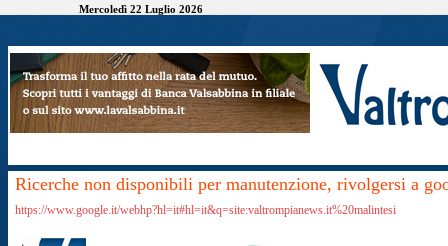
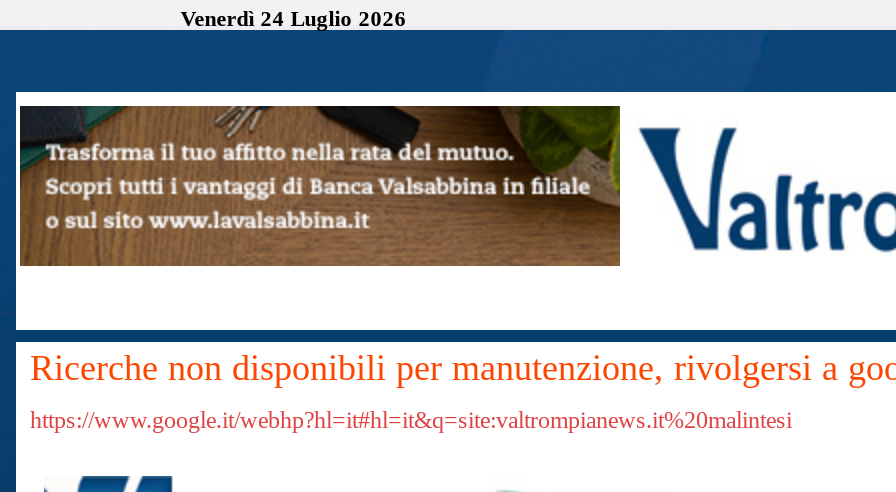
[79,3,203,15] Mercoledì 22 Luglio 2026 -> [181,6,407,30] Venerdì 24 Luglio 2026

